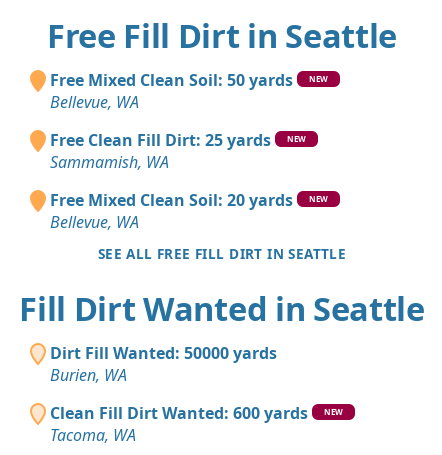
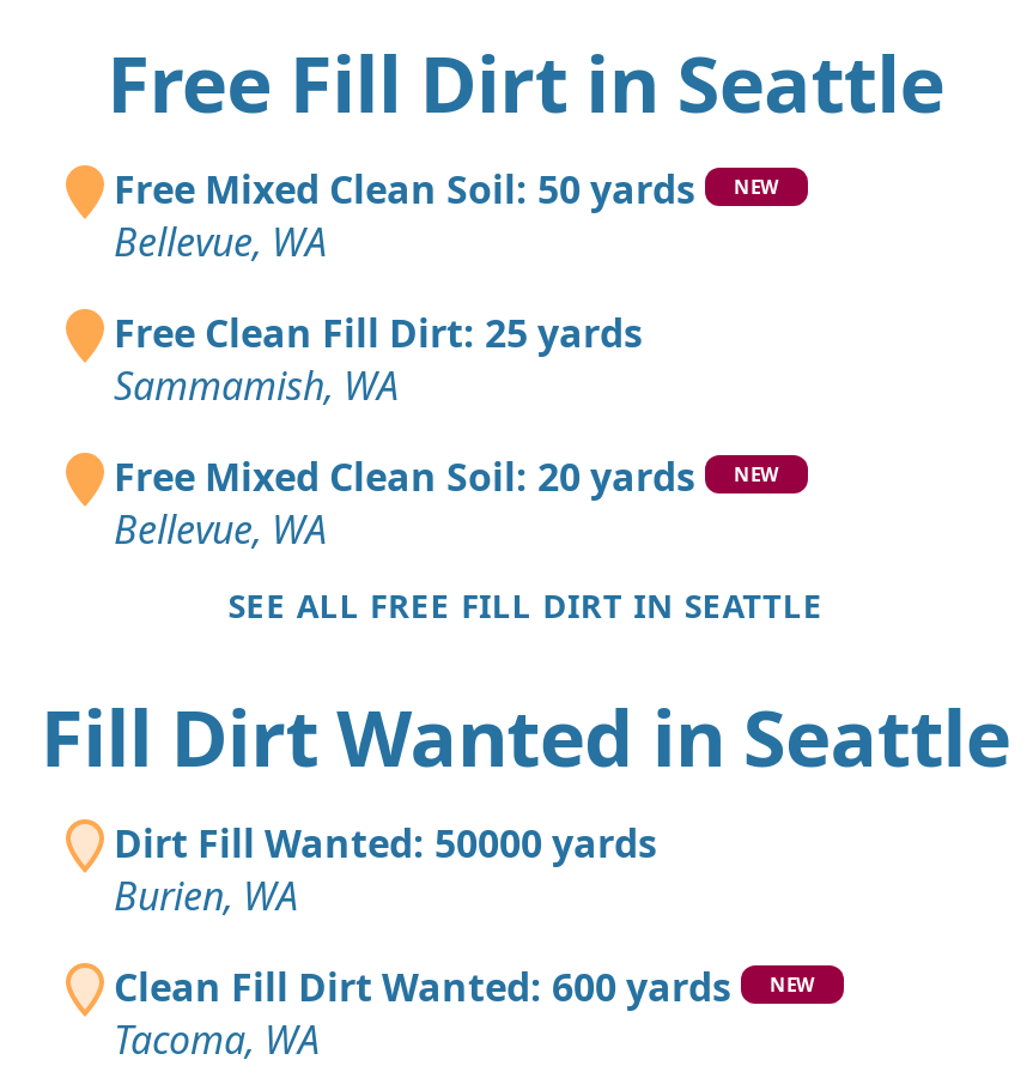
[287,133,306,144] NEW -> none

